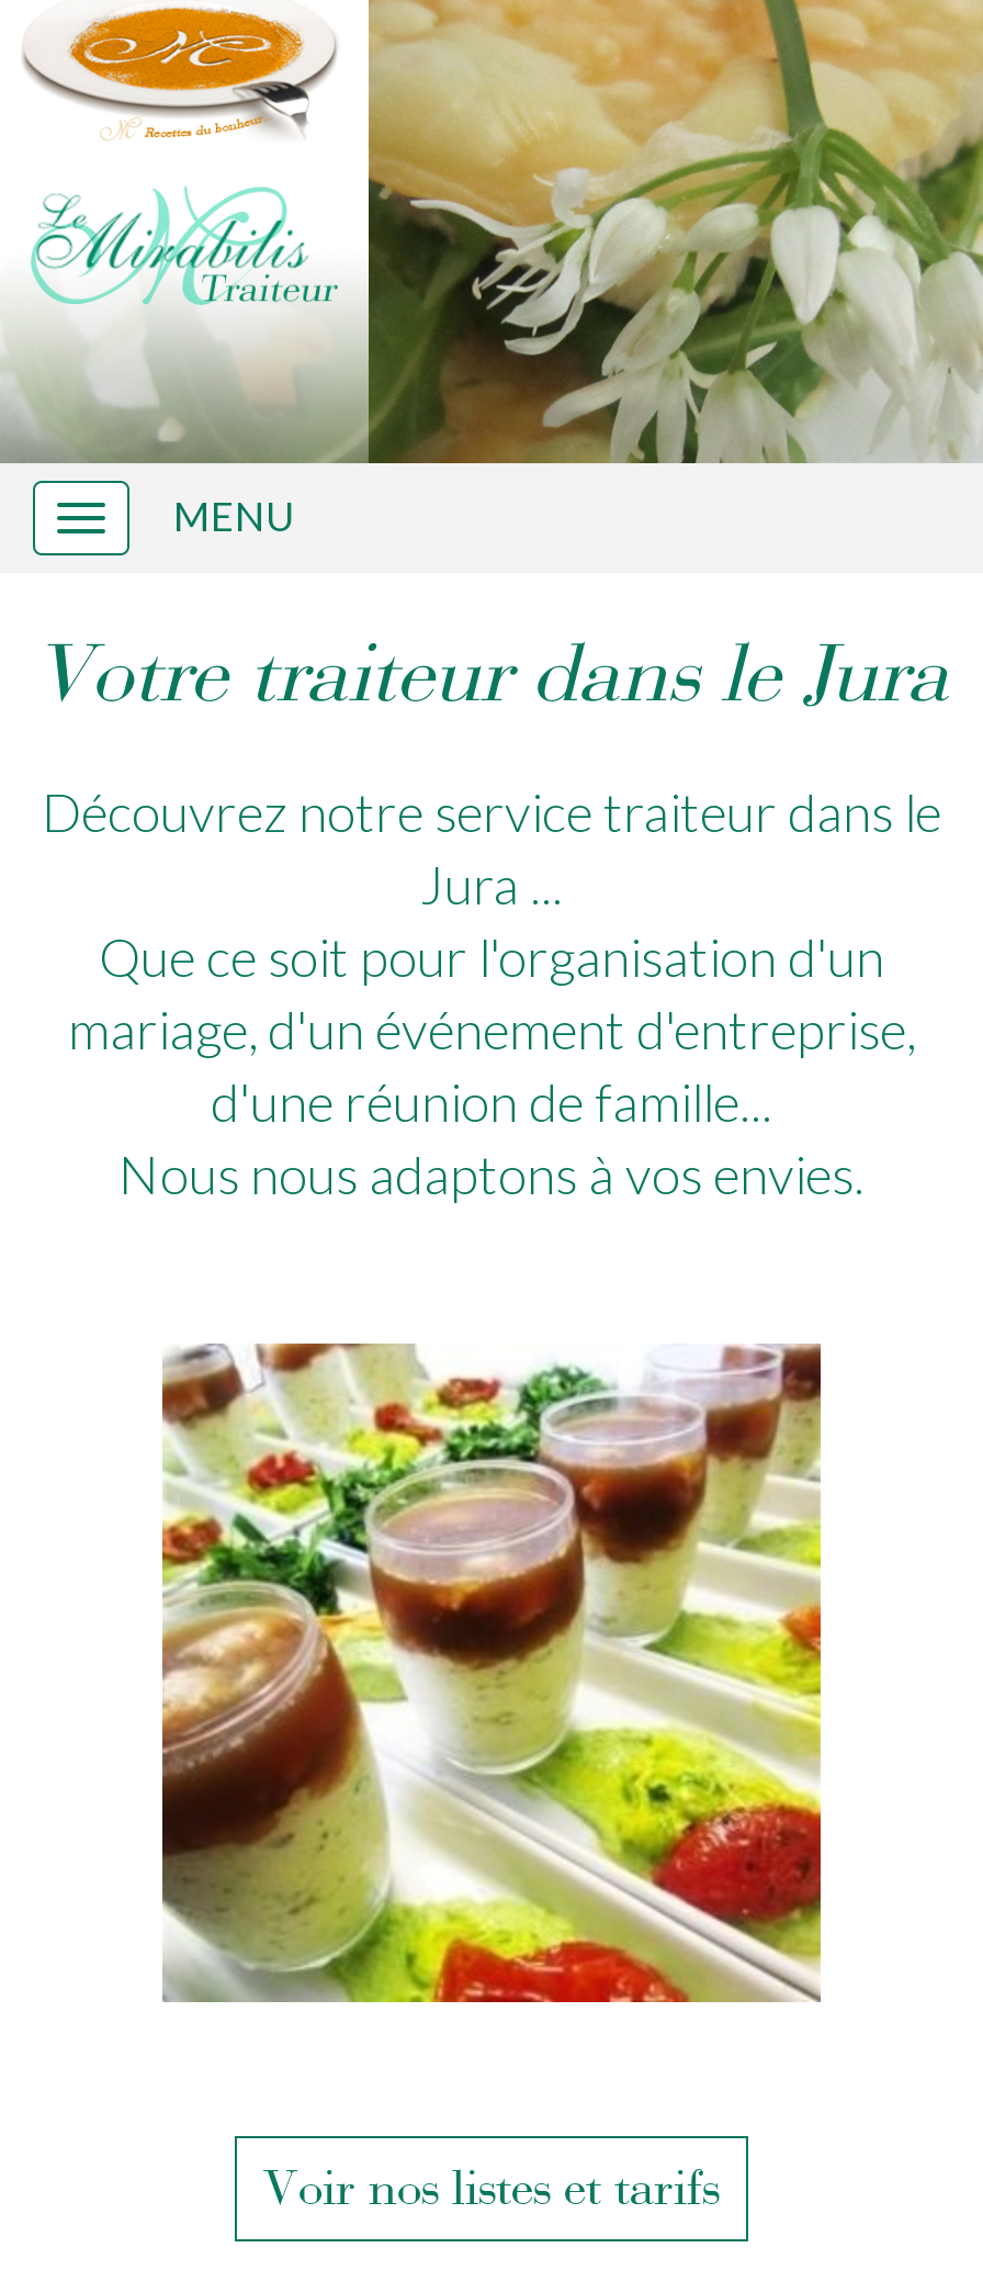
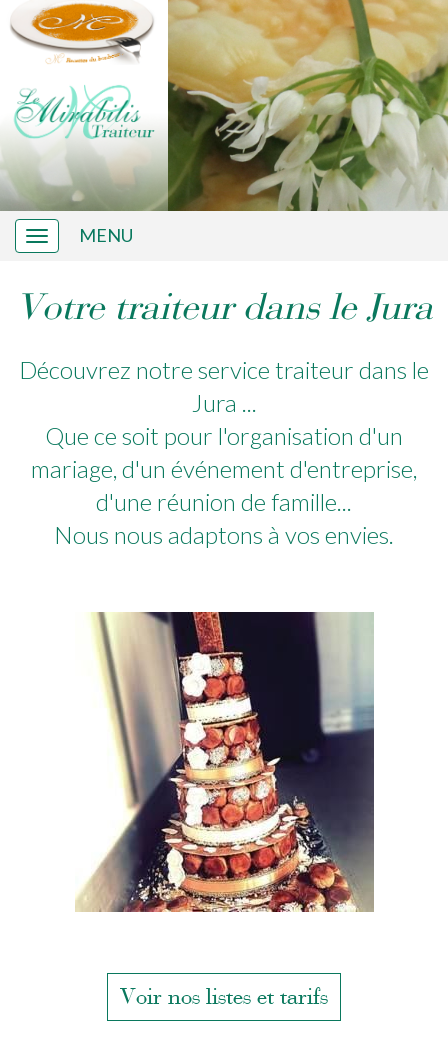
[160,1341,823,2004] [image] -> [74,611,375,913] [image]

